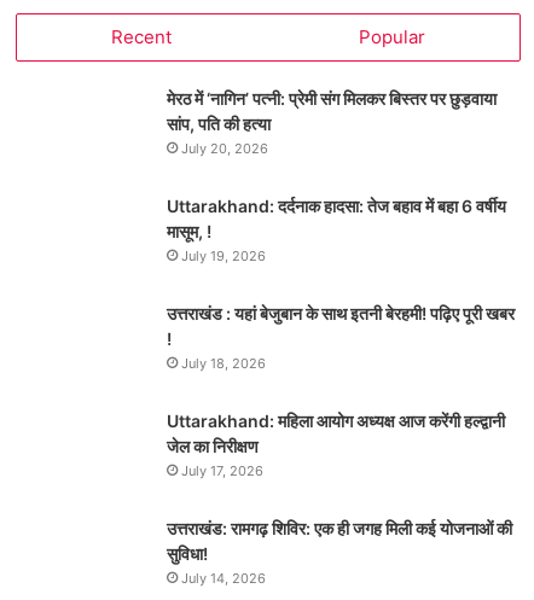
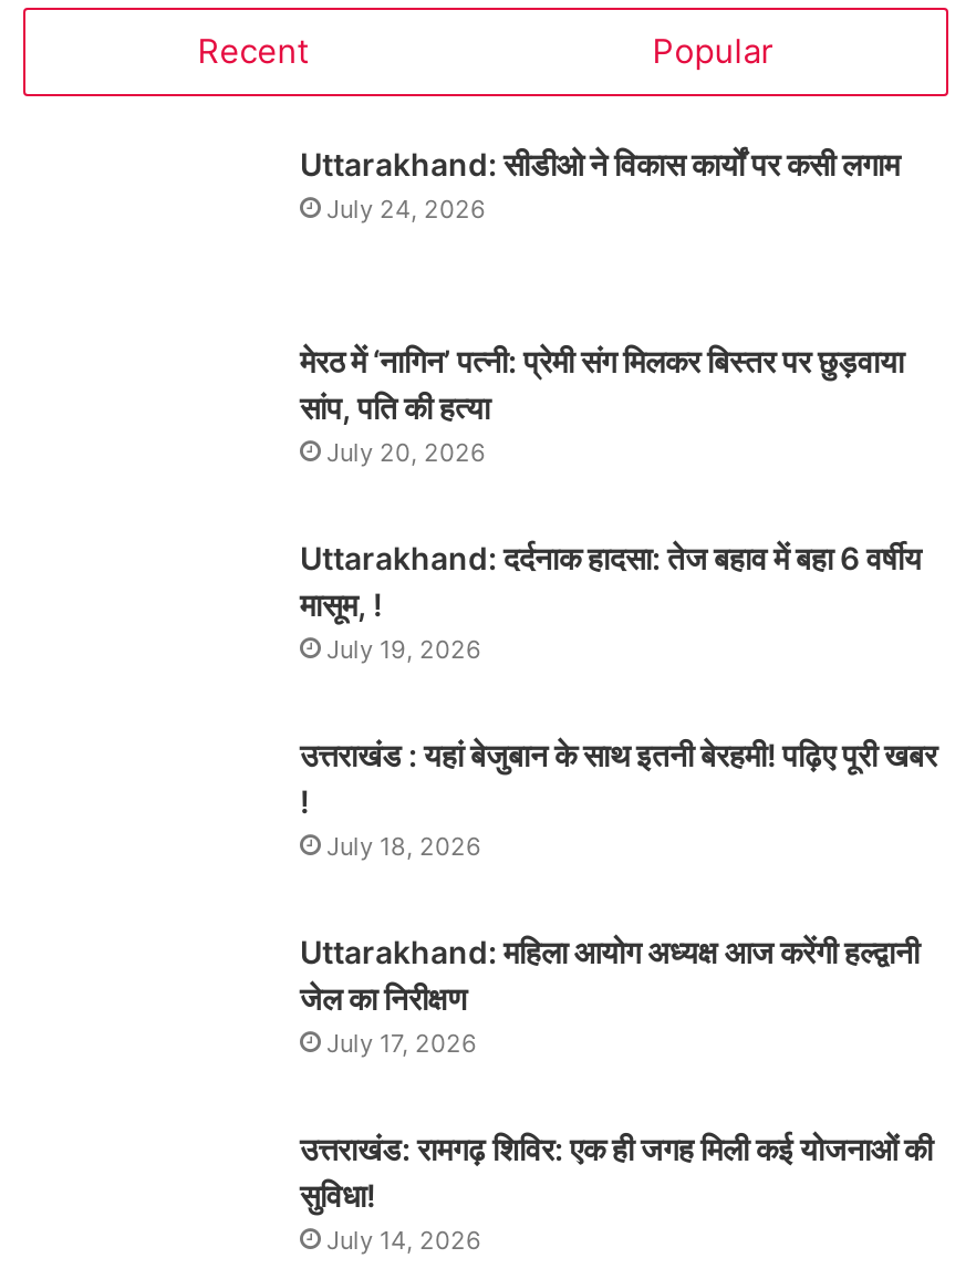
none -> [300,146,900,225] Uttarakhand: सीडीओ ने विकास कार्यों पर कसी लगाम | July 24, 2026

